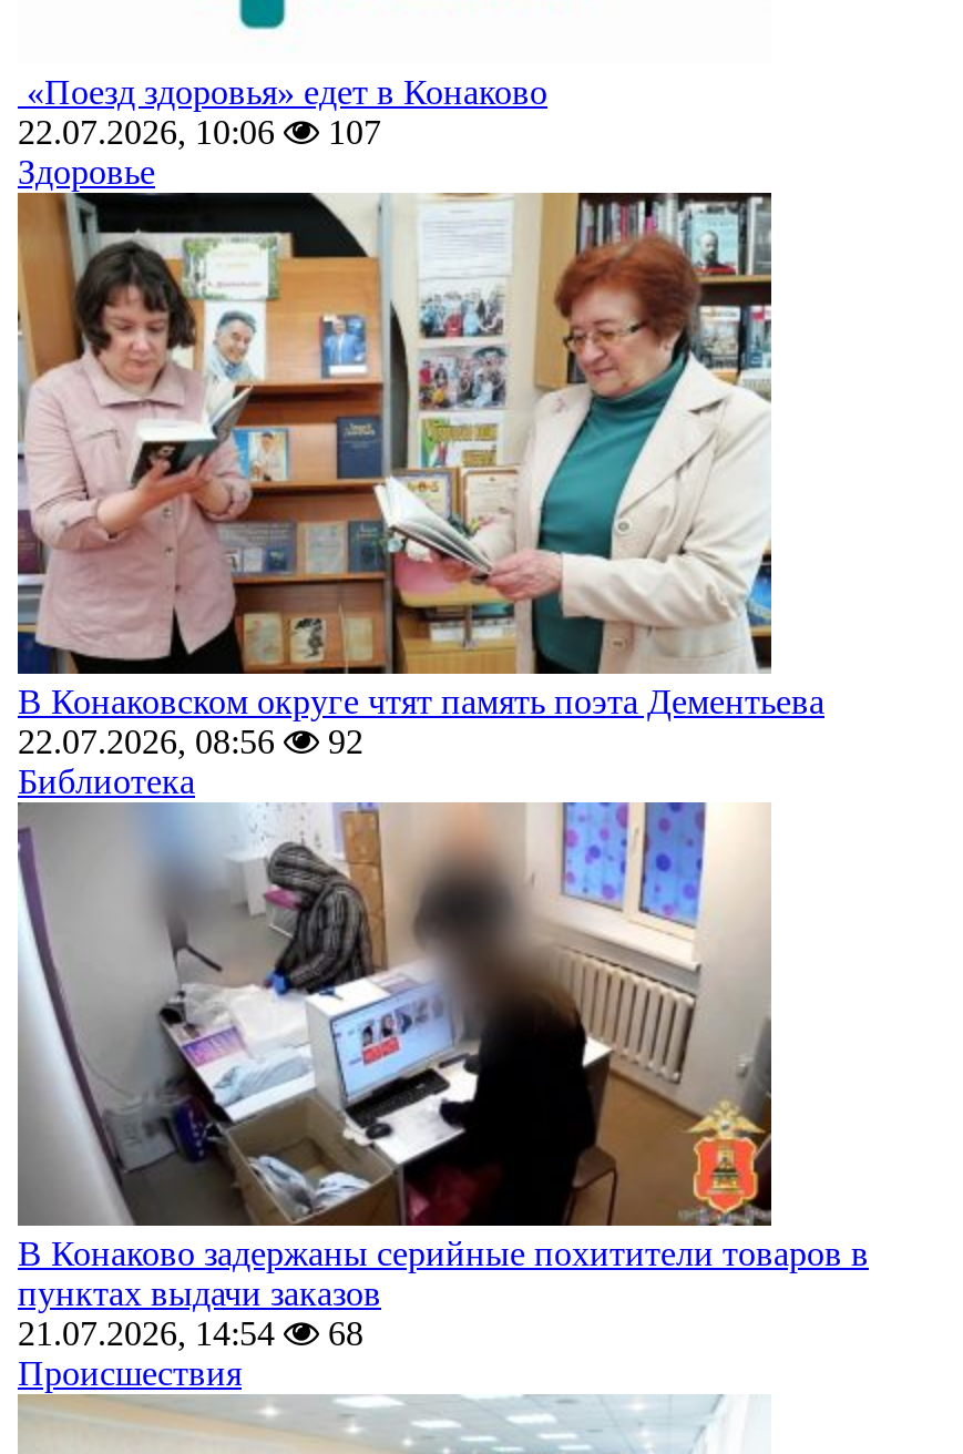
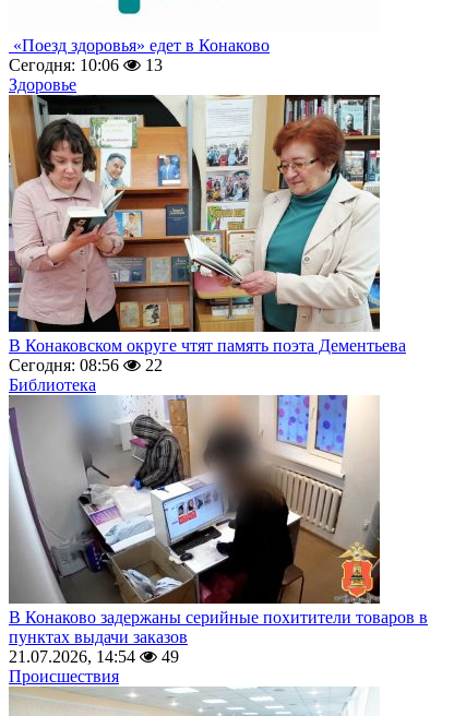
[18,113,381,151] 22.07.2026, 10:06 | 107 -> [9,56,163,74] Сегодня: 10:06 | 13
[18,723,363,760] 22.07.2026, 08:56 | 92 -> [9,356,163,374] Сегодня: 08:56 | 22
[18,1314,363,1352] 21.07.2026, 14:54 68 -> [9,647,179,666] 21.07.2026, 14:54 49

